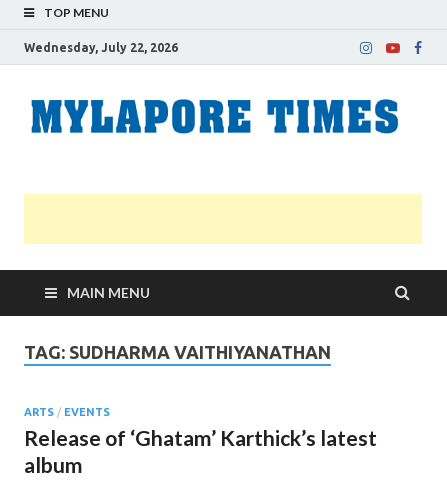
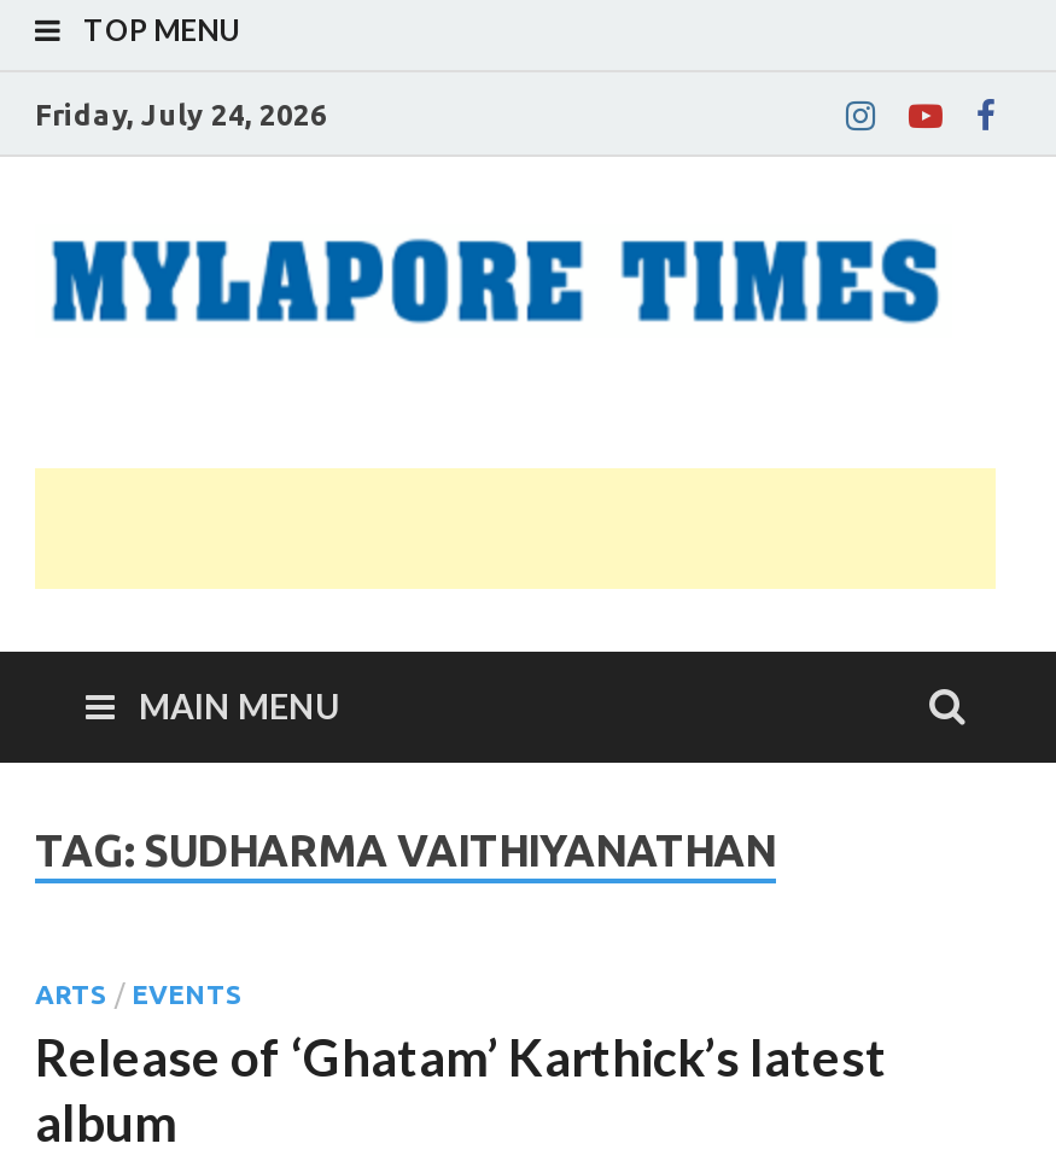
[24,40,178,53] Wednesday, July 22, 2026 -> [35,98,327,129] Friday, July 24, 2026

